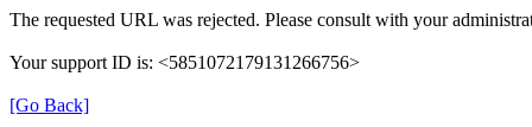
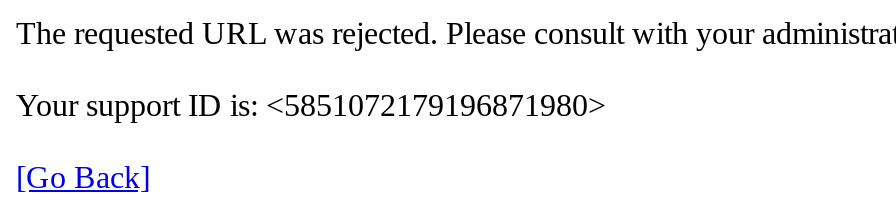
[9,52,360,72] Your support ID is: <5851072179131266756> -> [16,88,606,122] Your support ID is: <5851072179196871980>

